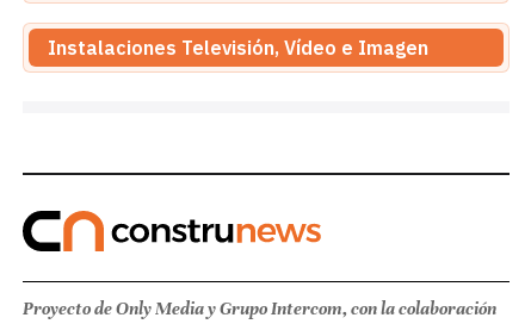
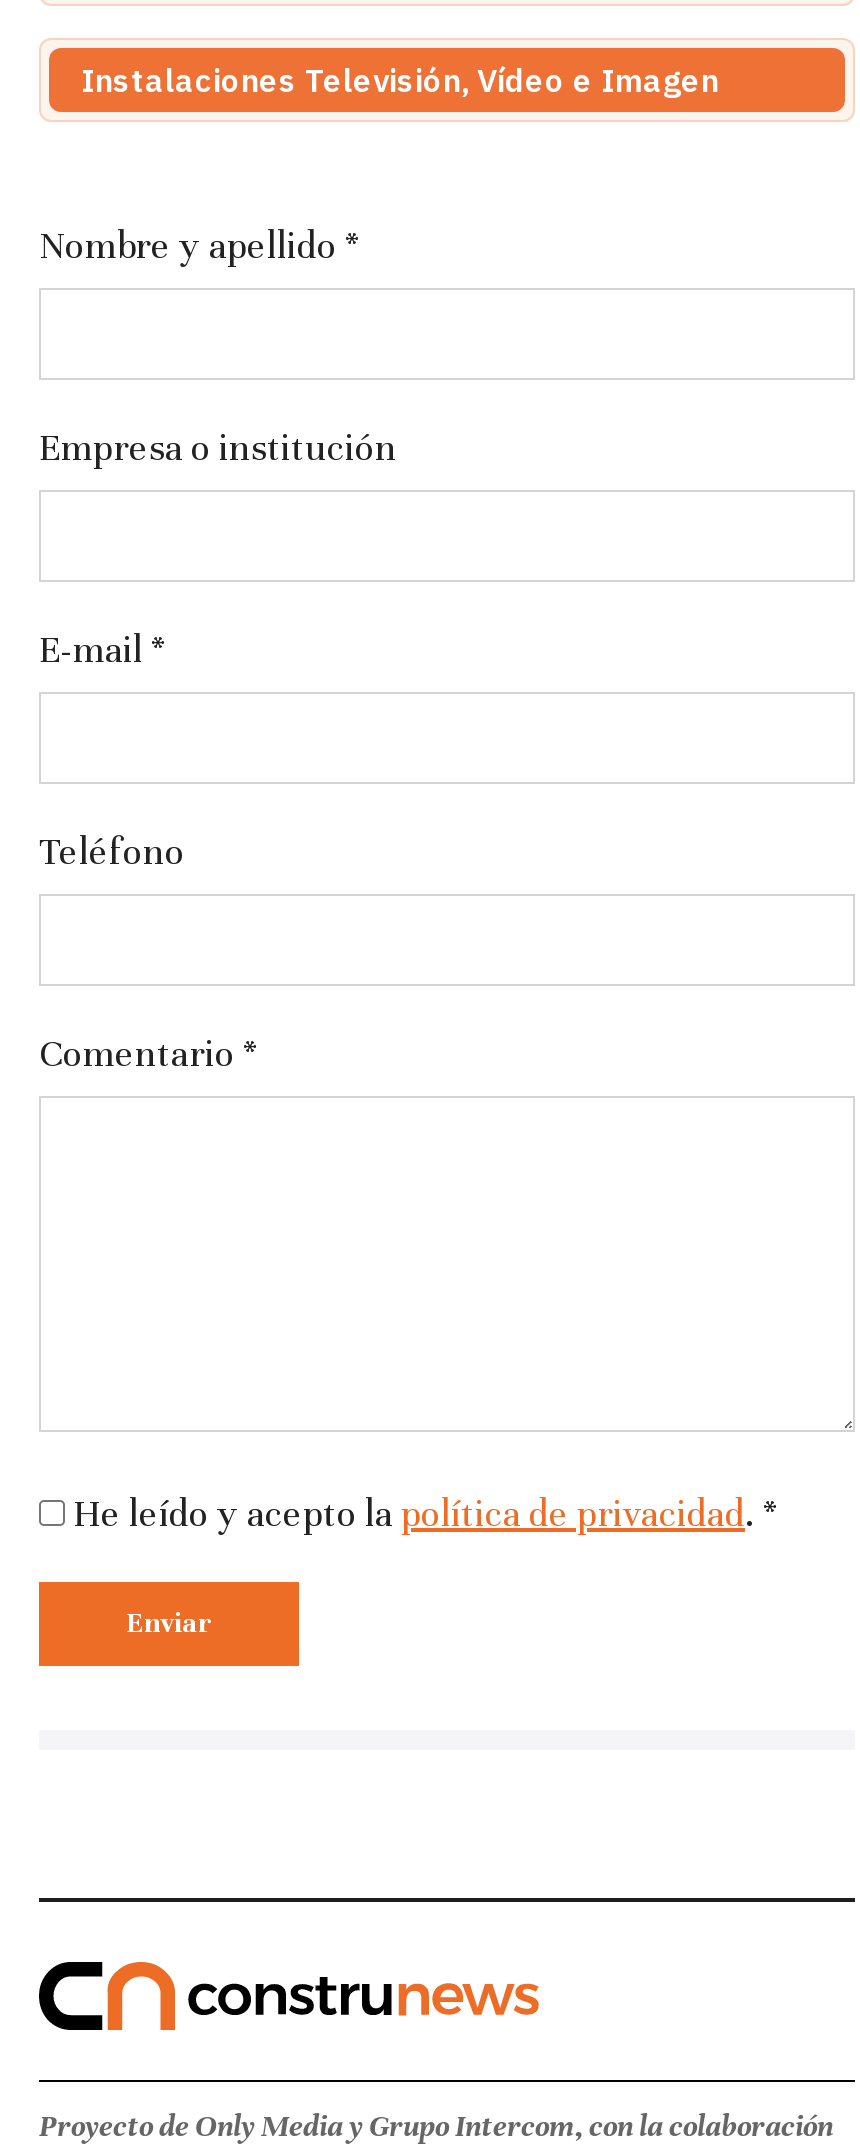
none -> [39,222,361,268] Nombre y apellido *
none -> [39,424,397,470] Empresa o institución
none -> [39,626,167,672] E-mail *
none -> [39,828,185,874] Teléfono
none -> [39,1030,259,1076] Comentario *
none -> [65,1490,779,1640] He leído y acepto la política de privacidad. * | Enviar

